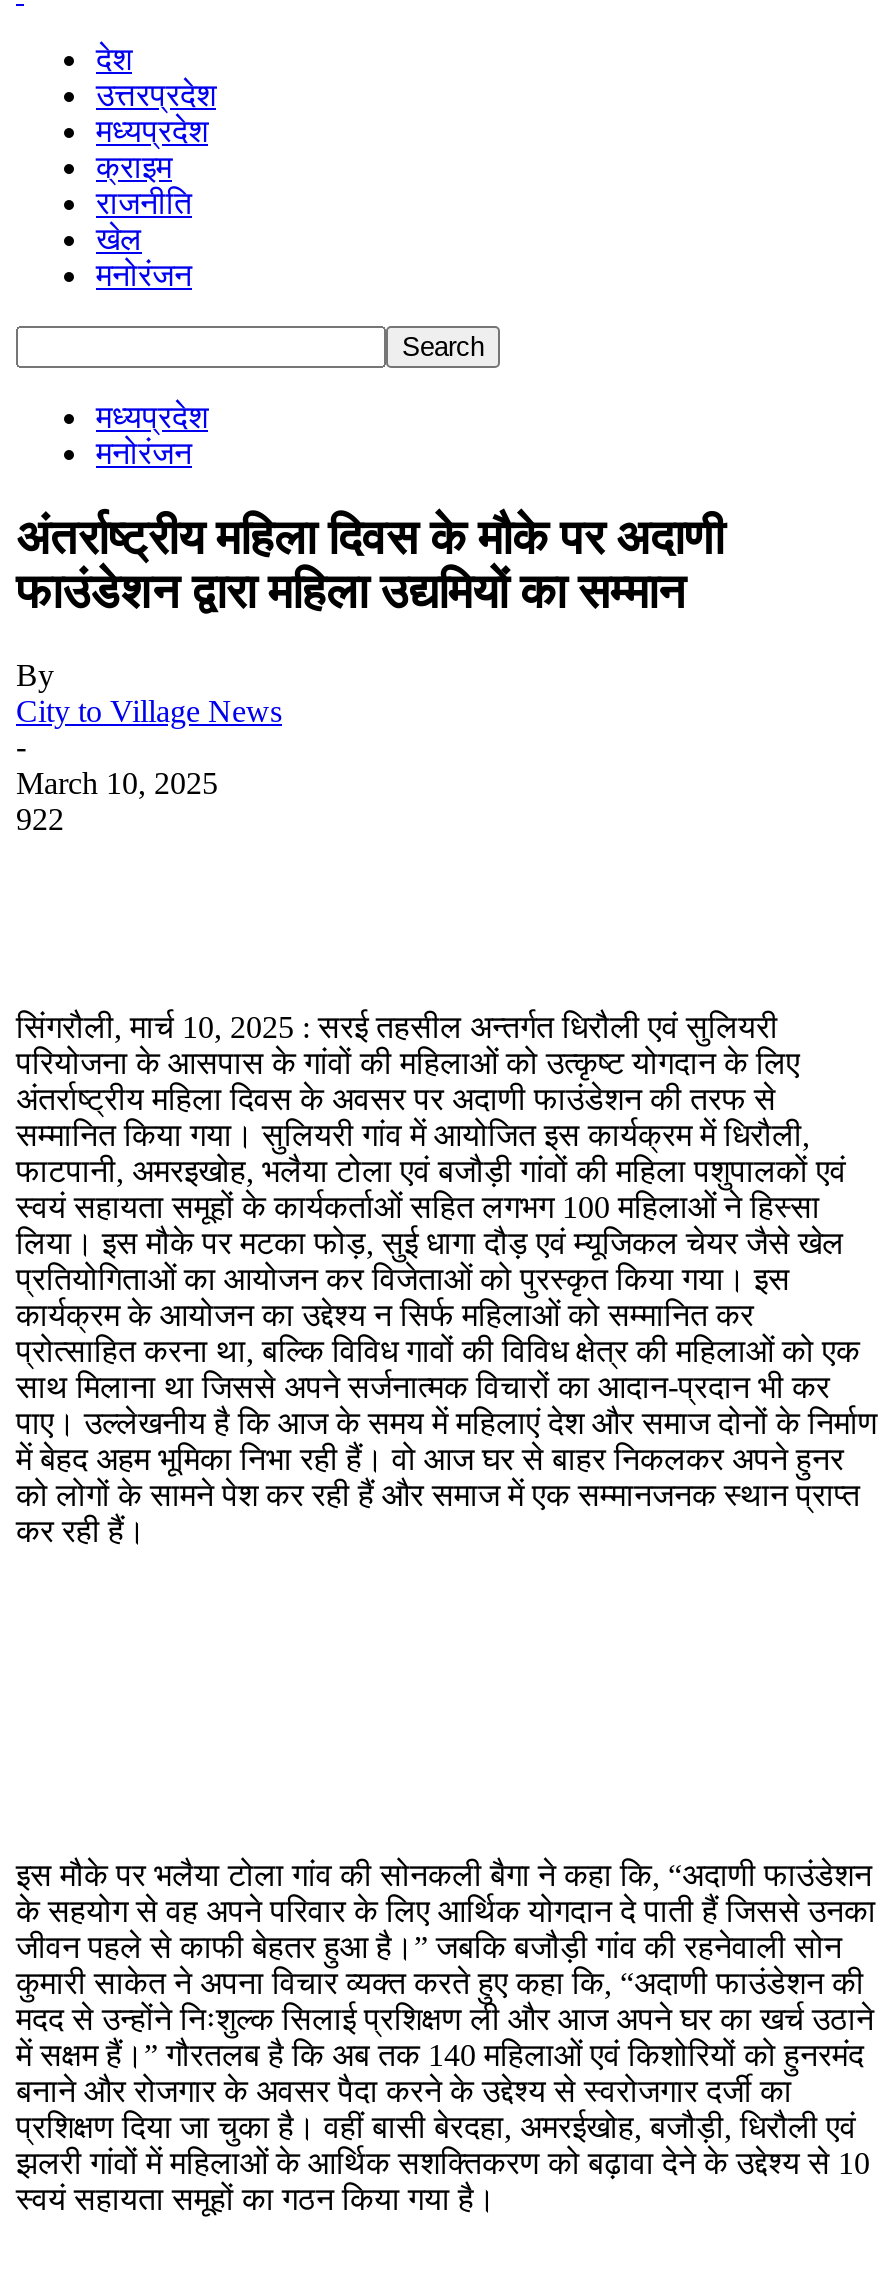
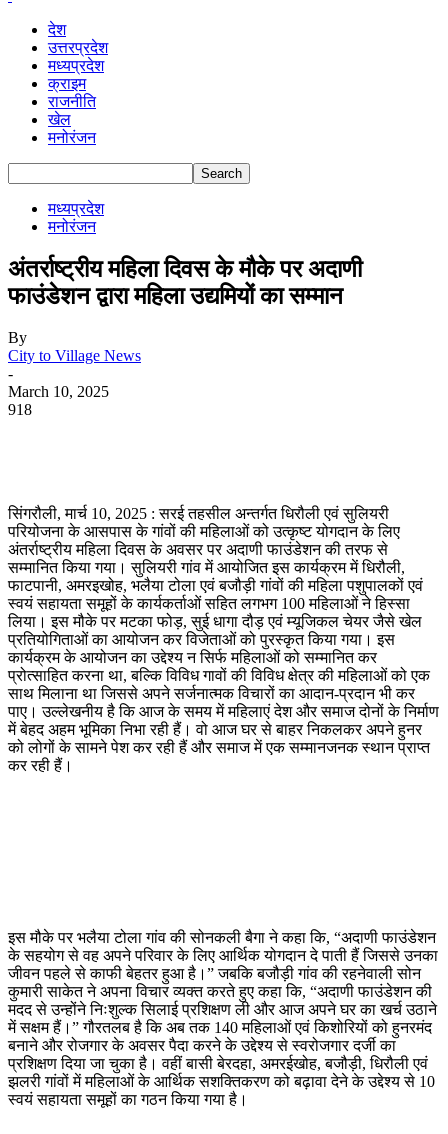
[16,803,64,837] 922 -> [8,401,32,418] 918

